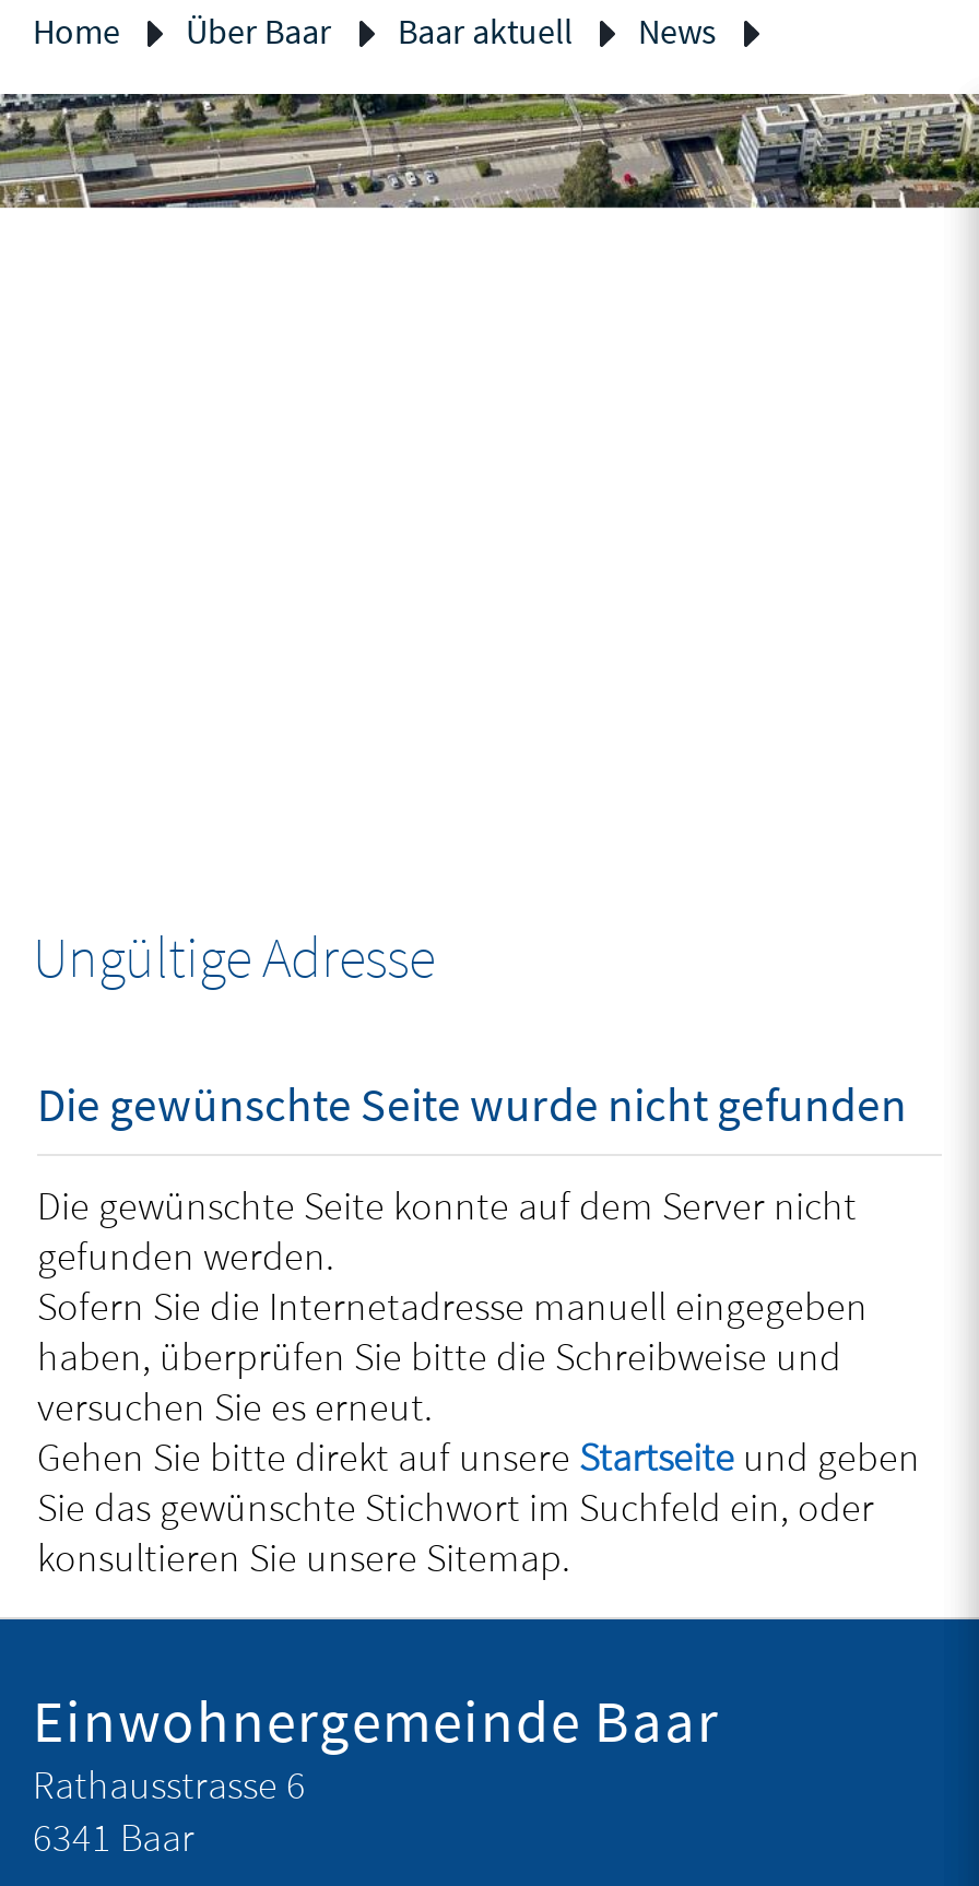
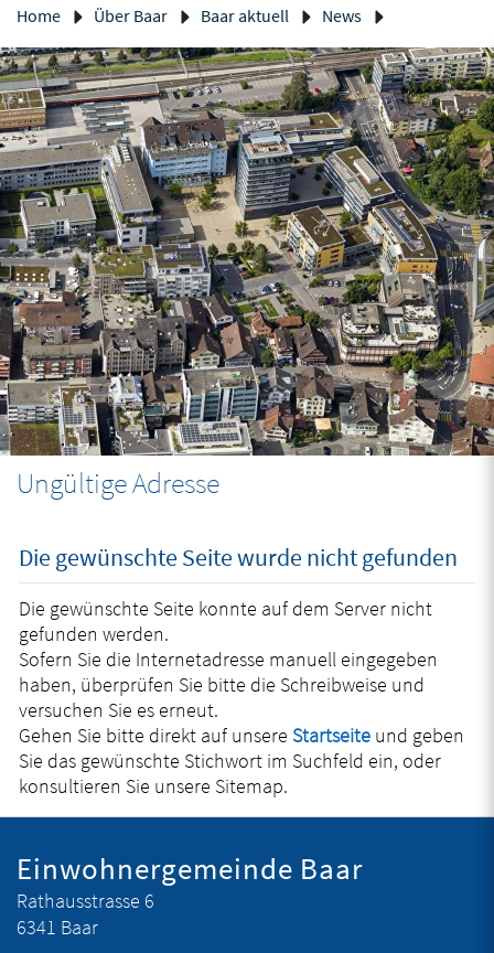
none -> [3,104,491,457] [image]

